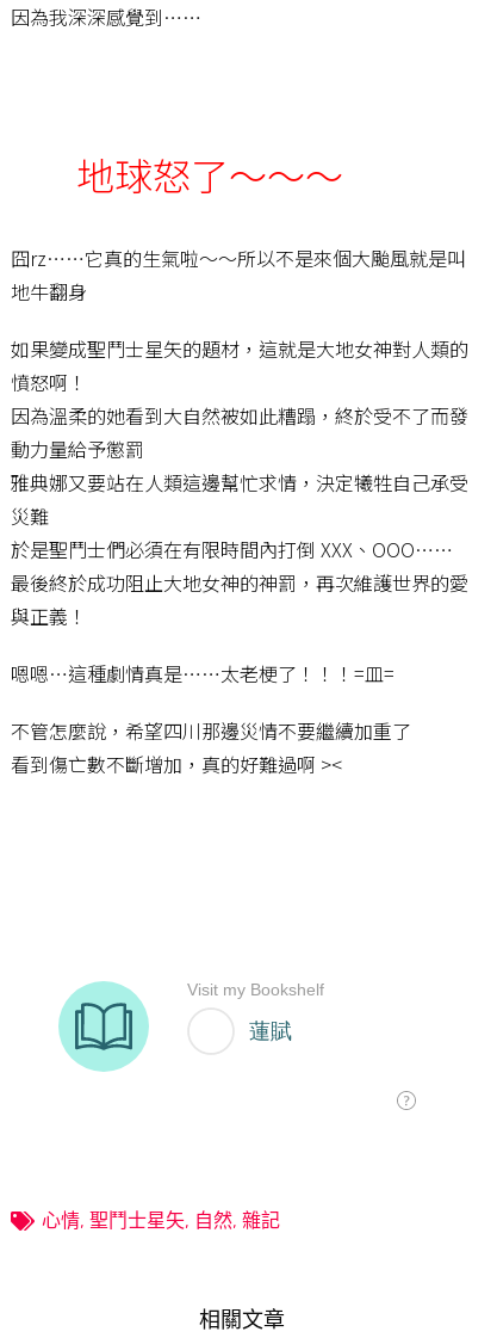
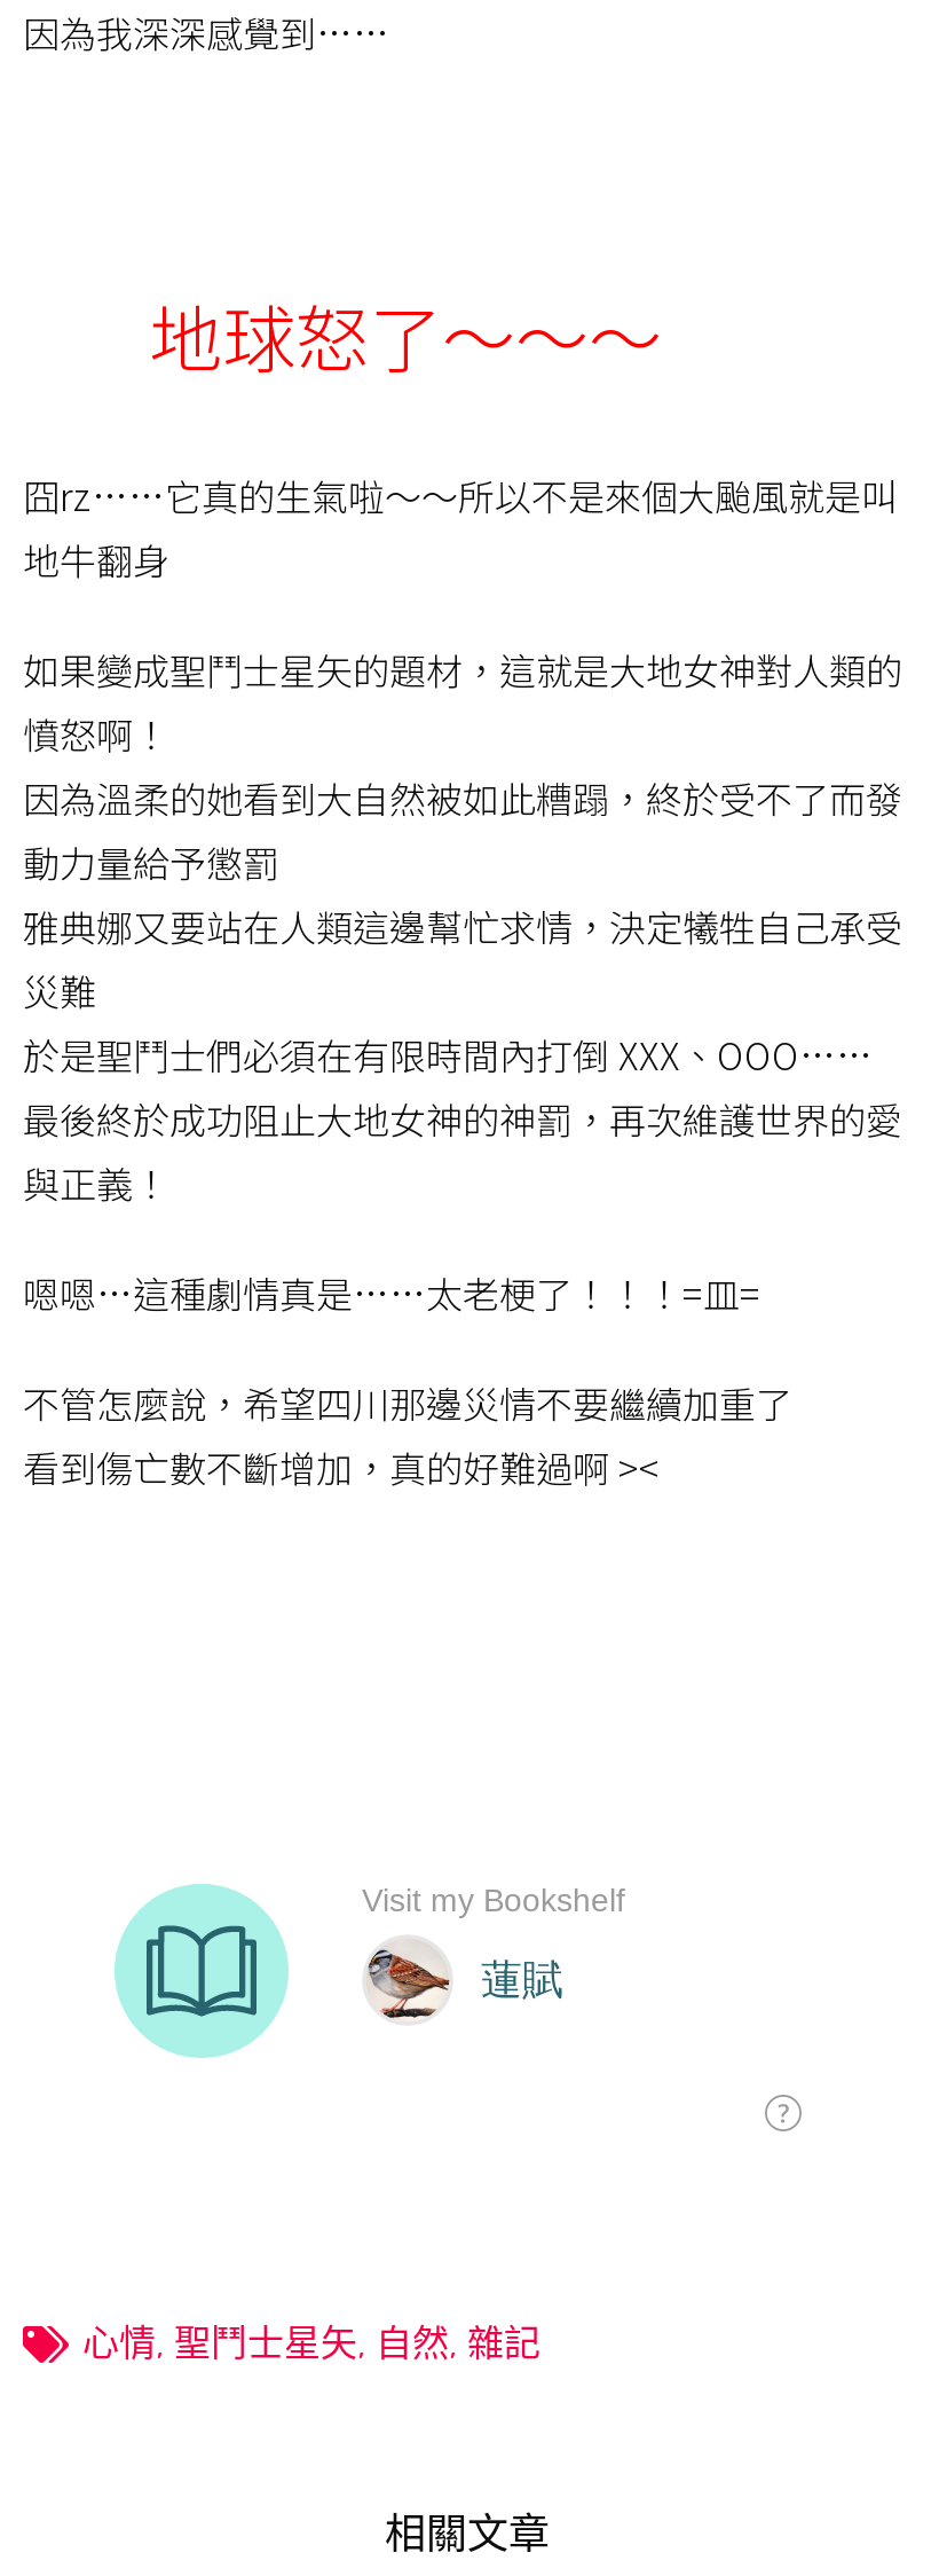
none -> [364,1939,451,2021] [image]

